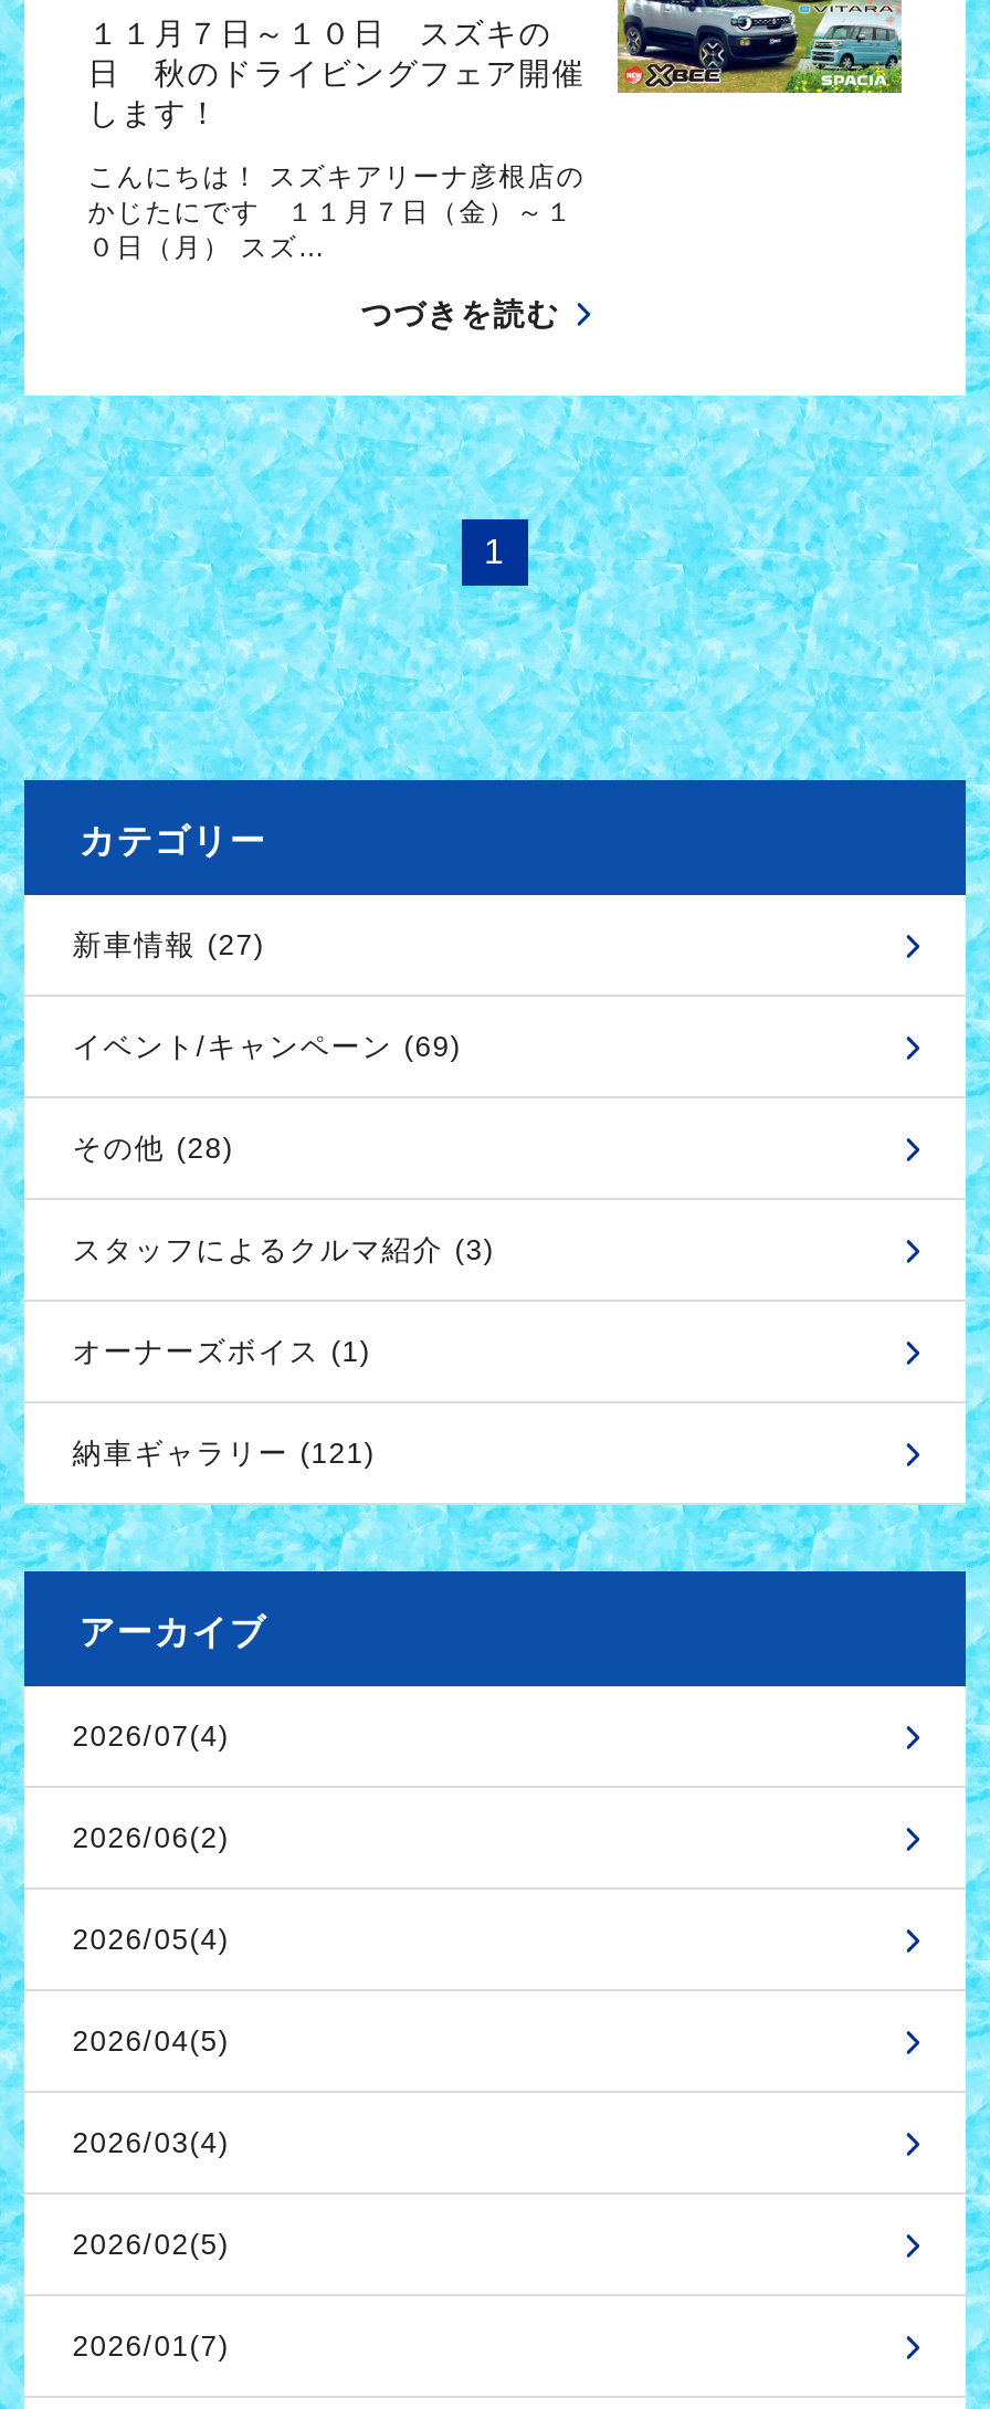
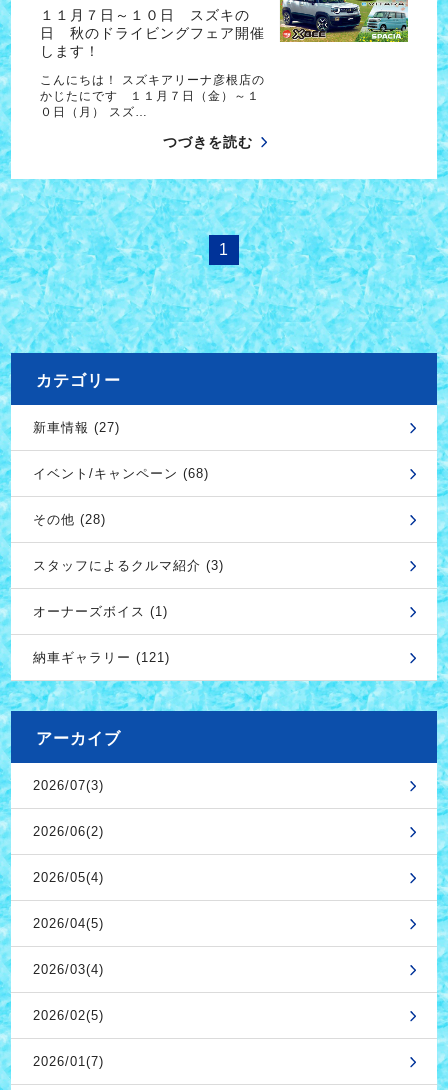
[72,1030,461,1063] イベント/キャンペーン (69) -> [33,466,209,481] イベント/キャンペーン (68)
[72,1720,229,1753] 2026/07(4) -> [33,778,104,793] 2026/07(3)

